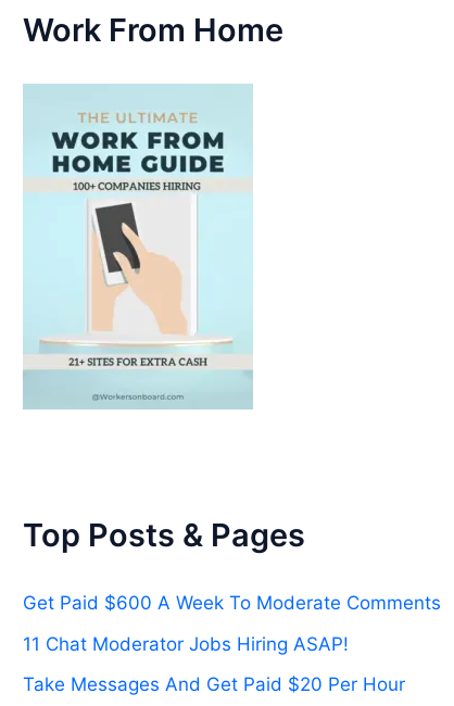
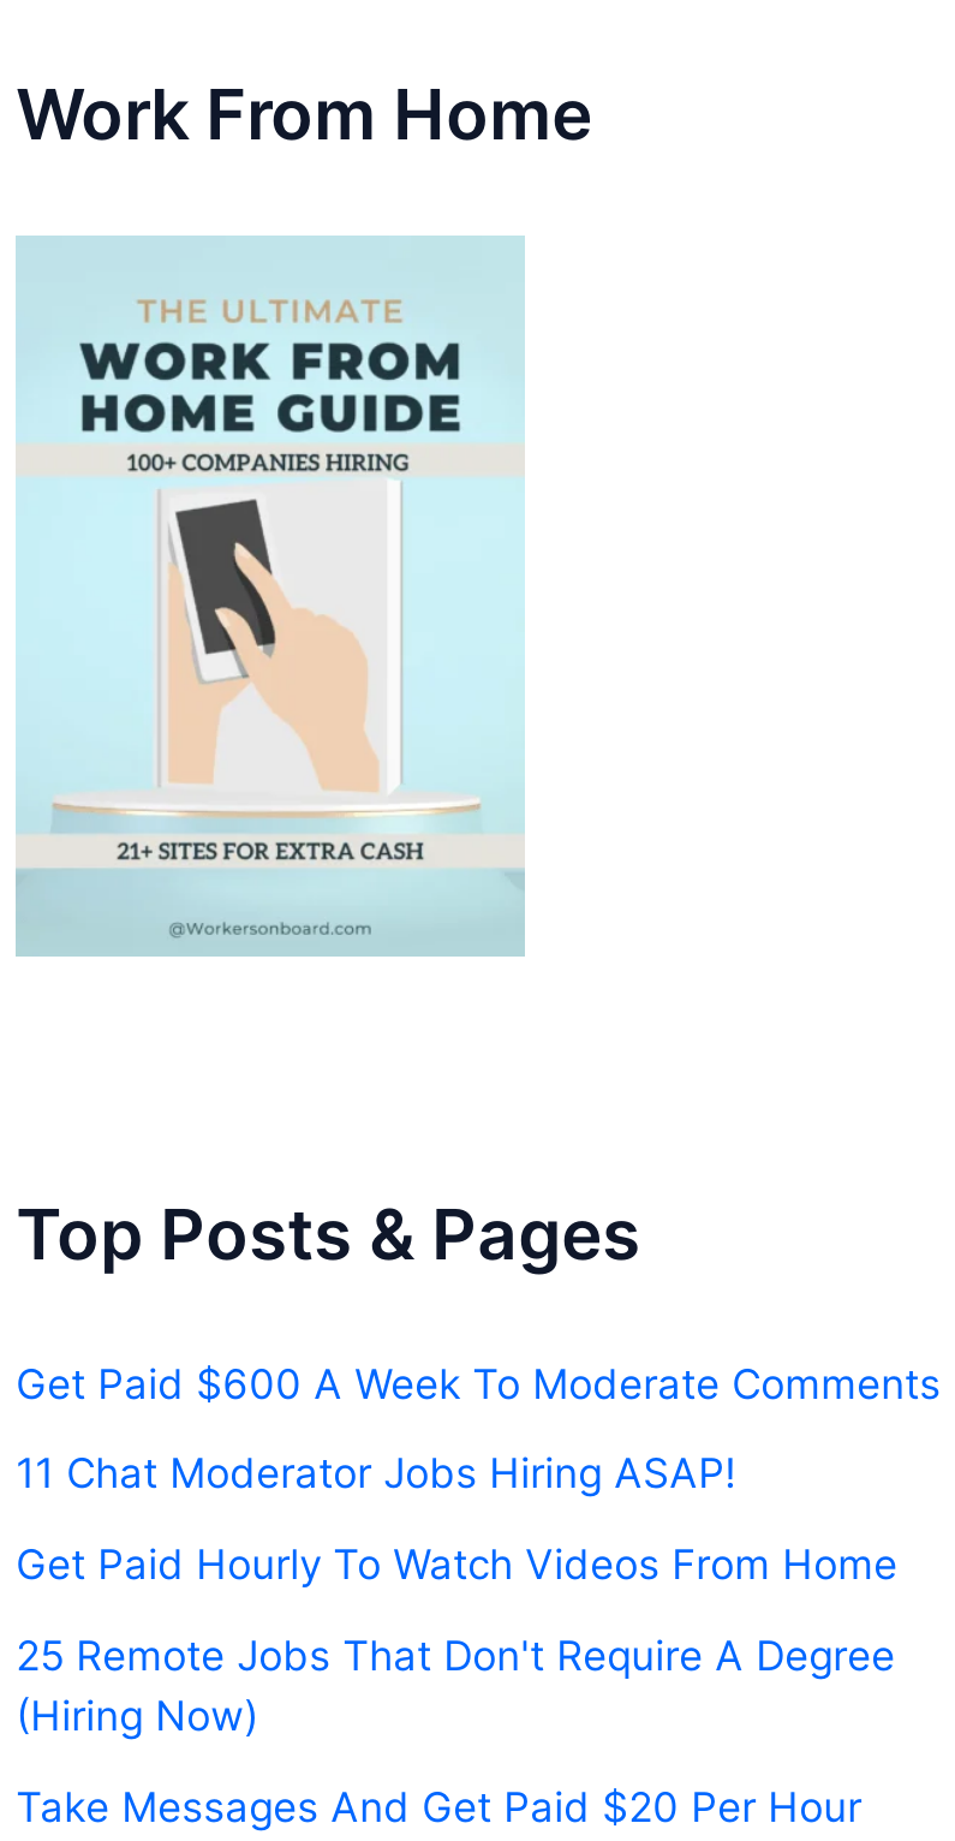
none -> [16,1541,898,1740] Get Paid Hourly To Watch Videos From Home | 25 Remote Jobs That Don't Require A Degree | (Hiring Now)

